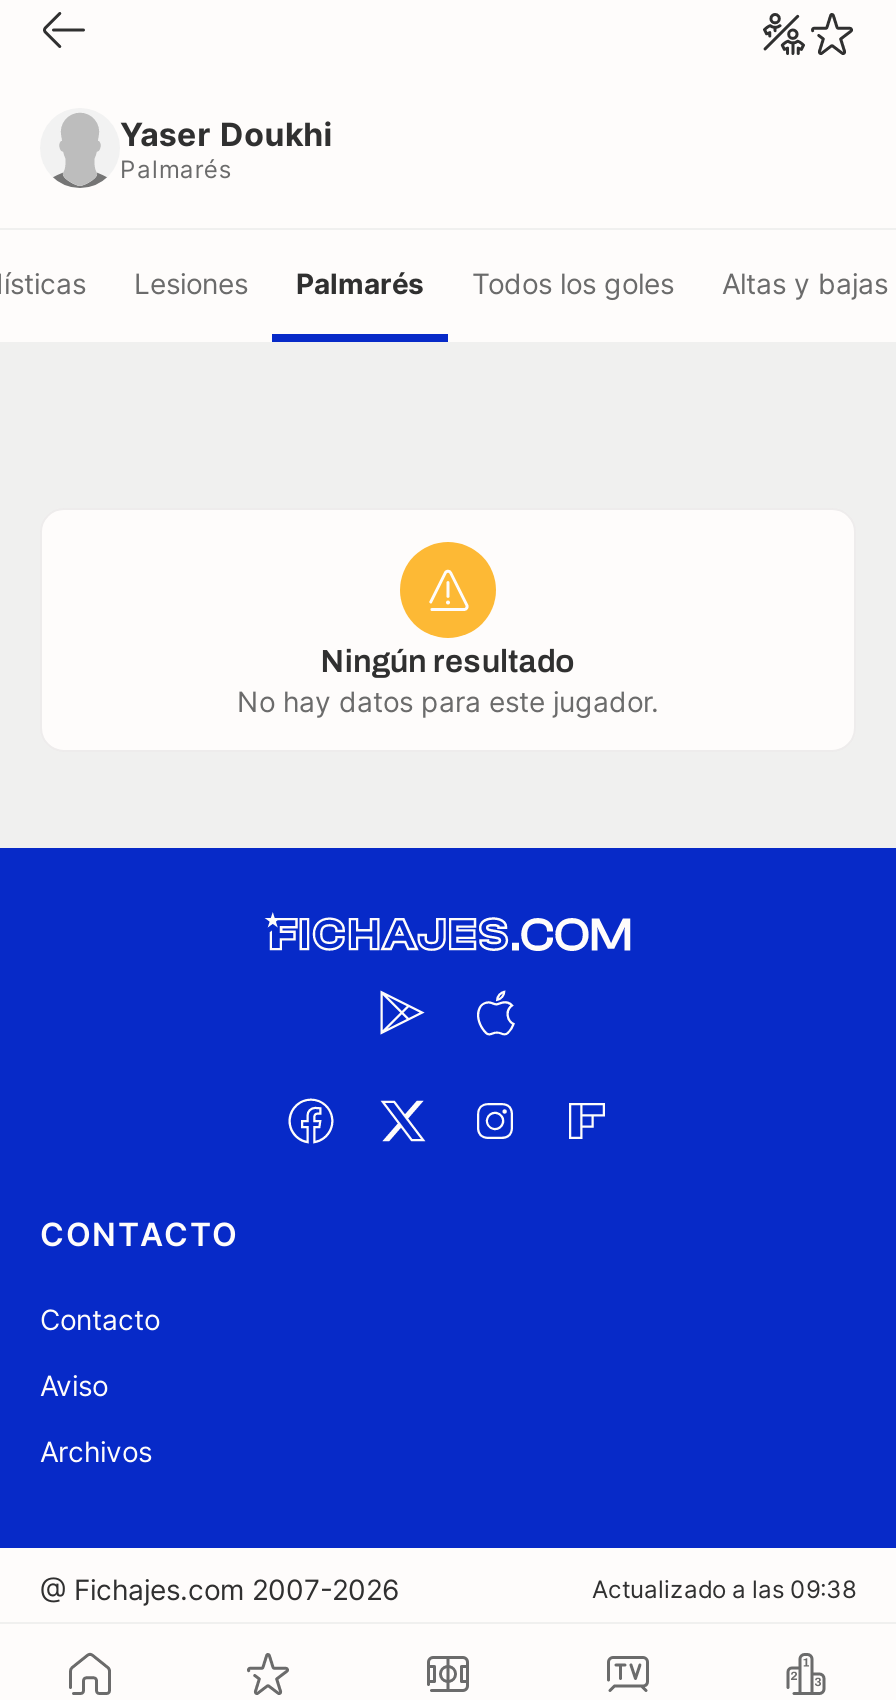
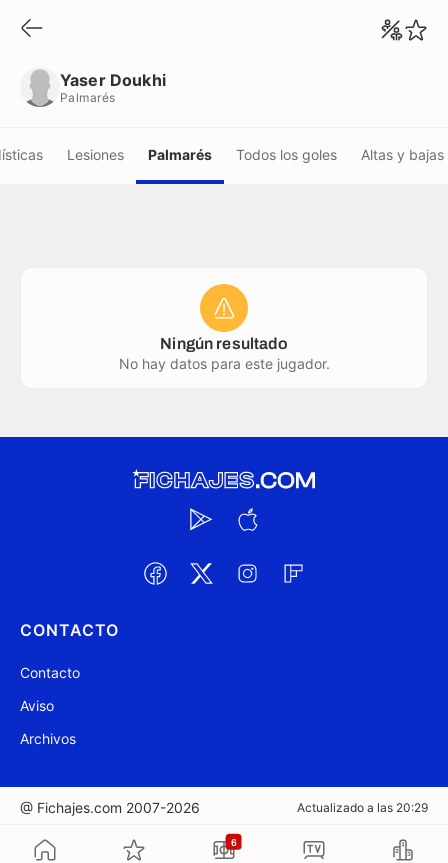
[592,1574,856,1604] Actualizado a las 09:38 -> [297,800,428,815] Actualizado a las 20:29
none -> [230,836,237,847] 6

